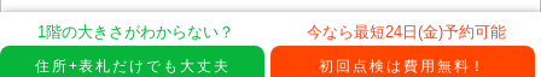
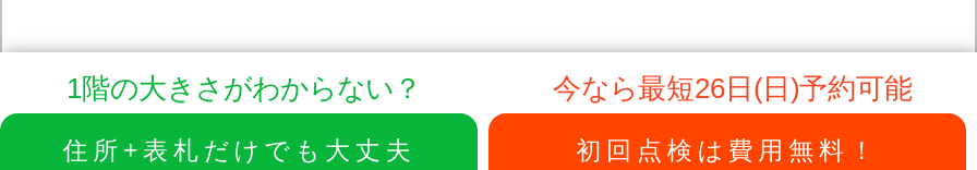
[306,23,505,41] 今なら最短24日(金)予約可能 -> [553,72,913,105] 今なら最短26日(日)予約可能

